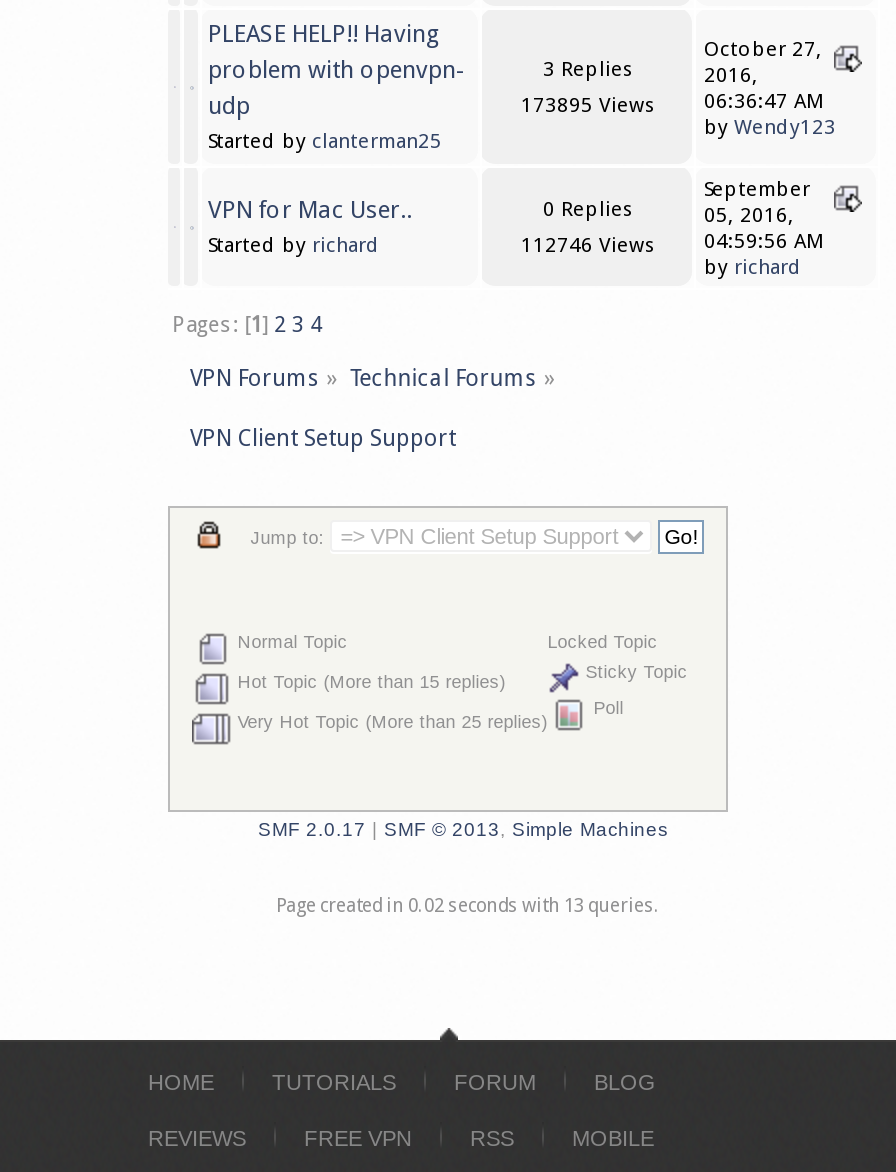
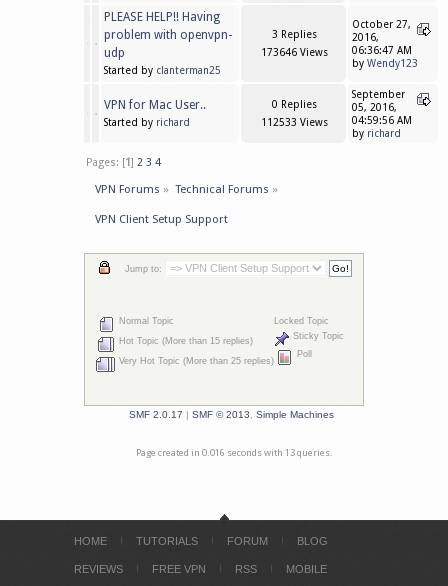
[521,95,655,117] 173895 Views -> [260,47,327,58] 173646 Views
[521,235,655,257] 112746 Views -> [260,117,327,128] 112533 Views
[276,894,660,916] Page created in 0.02 seconds with 13 queries. -> [135,447,332,458] Page created in 0.016 seconds with 13 queries.

